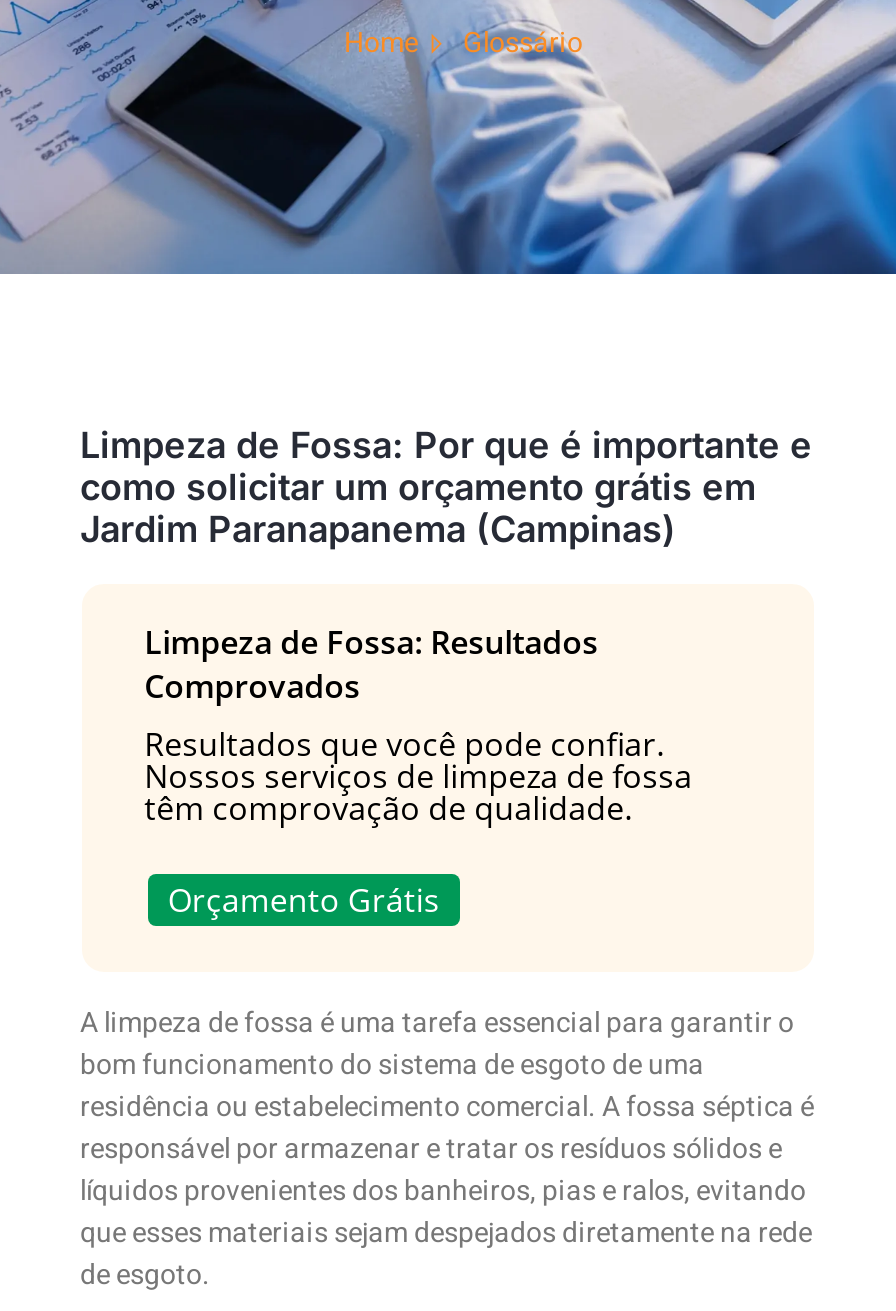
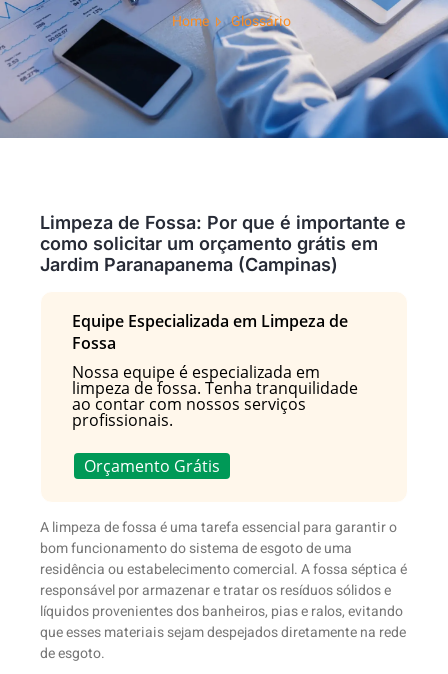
[144,620,692,830] Limpeza de Fossa: Resultados | Comprovados | Resultados que você pode confiar. | Nossos serviços de limpeza de fossa | têm comprovação de qualidade. -> [72,310,358,431] Equipe Especializada em Limpeza de | Fossa | Nossa equipe é especializada em | limpeza de fossa. Tenha tranquilidade | ao contar com nossos serviços | profissionais.

